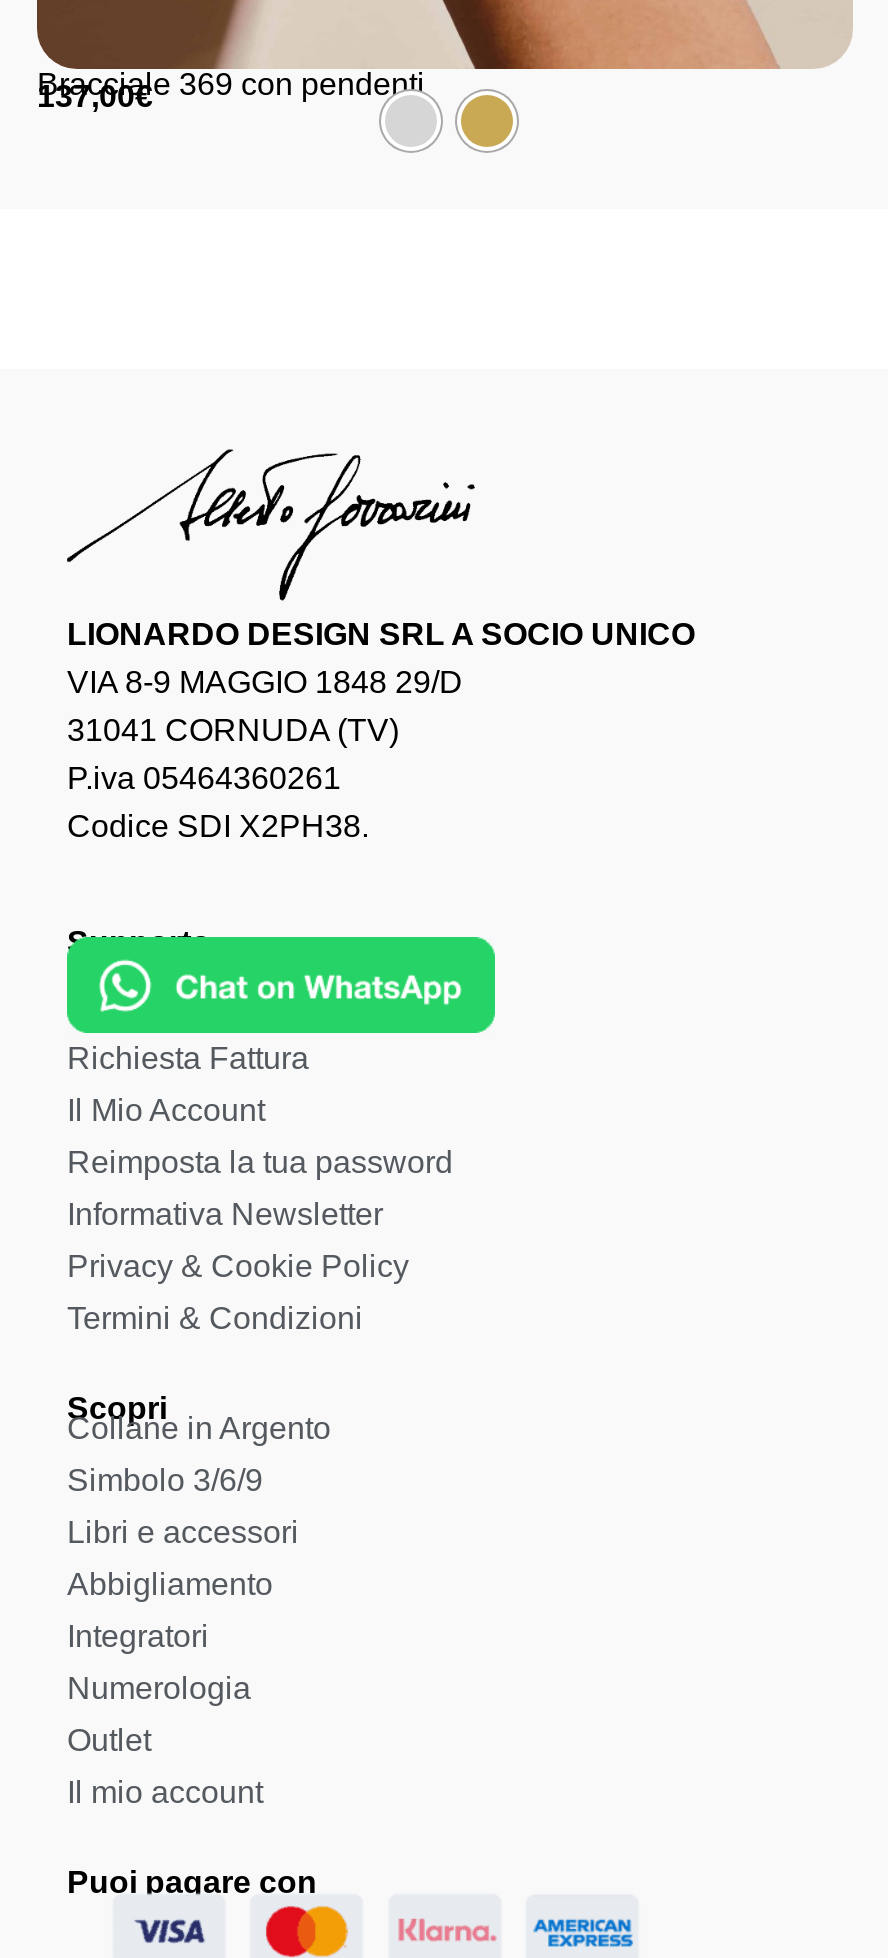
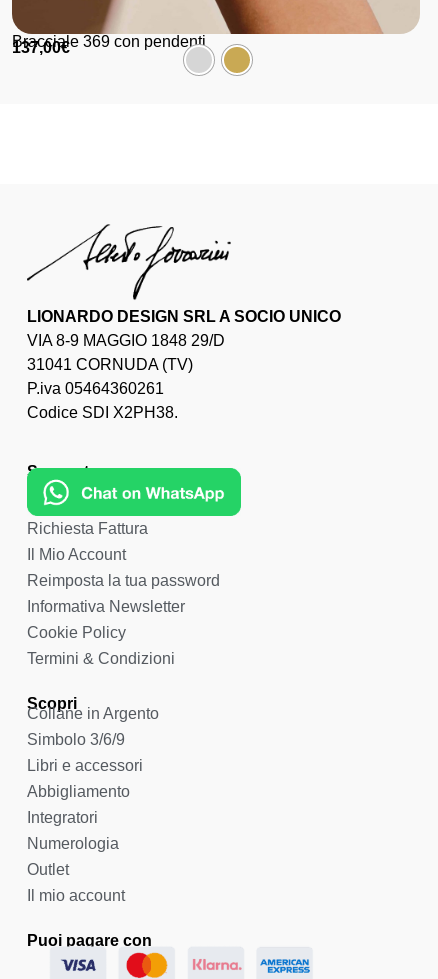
[67,1249,409,1283] Privacy & Cookie Policy -> [27,624,126,641] Cookie Policy

